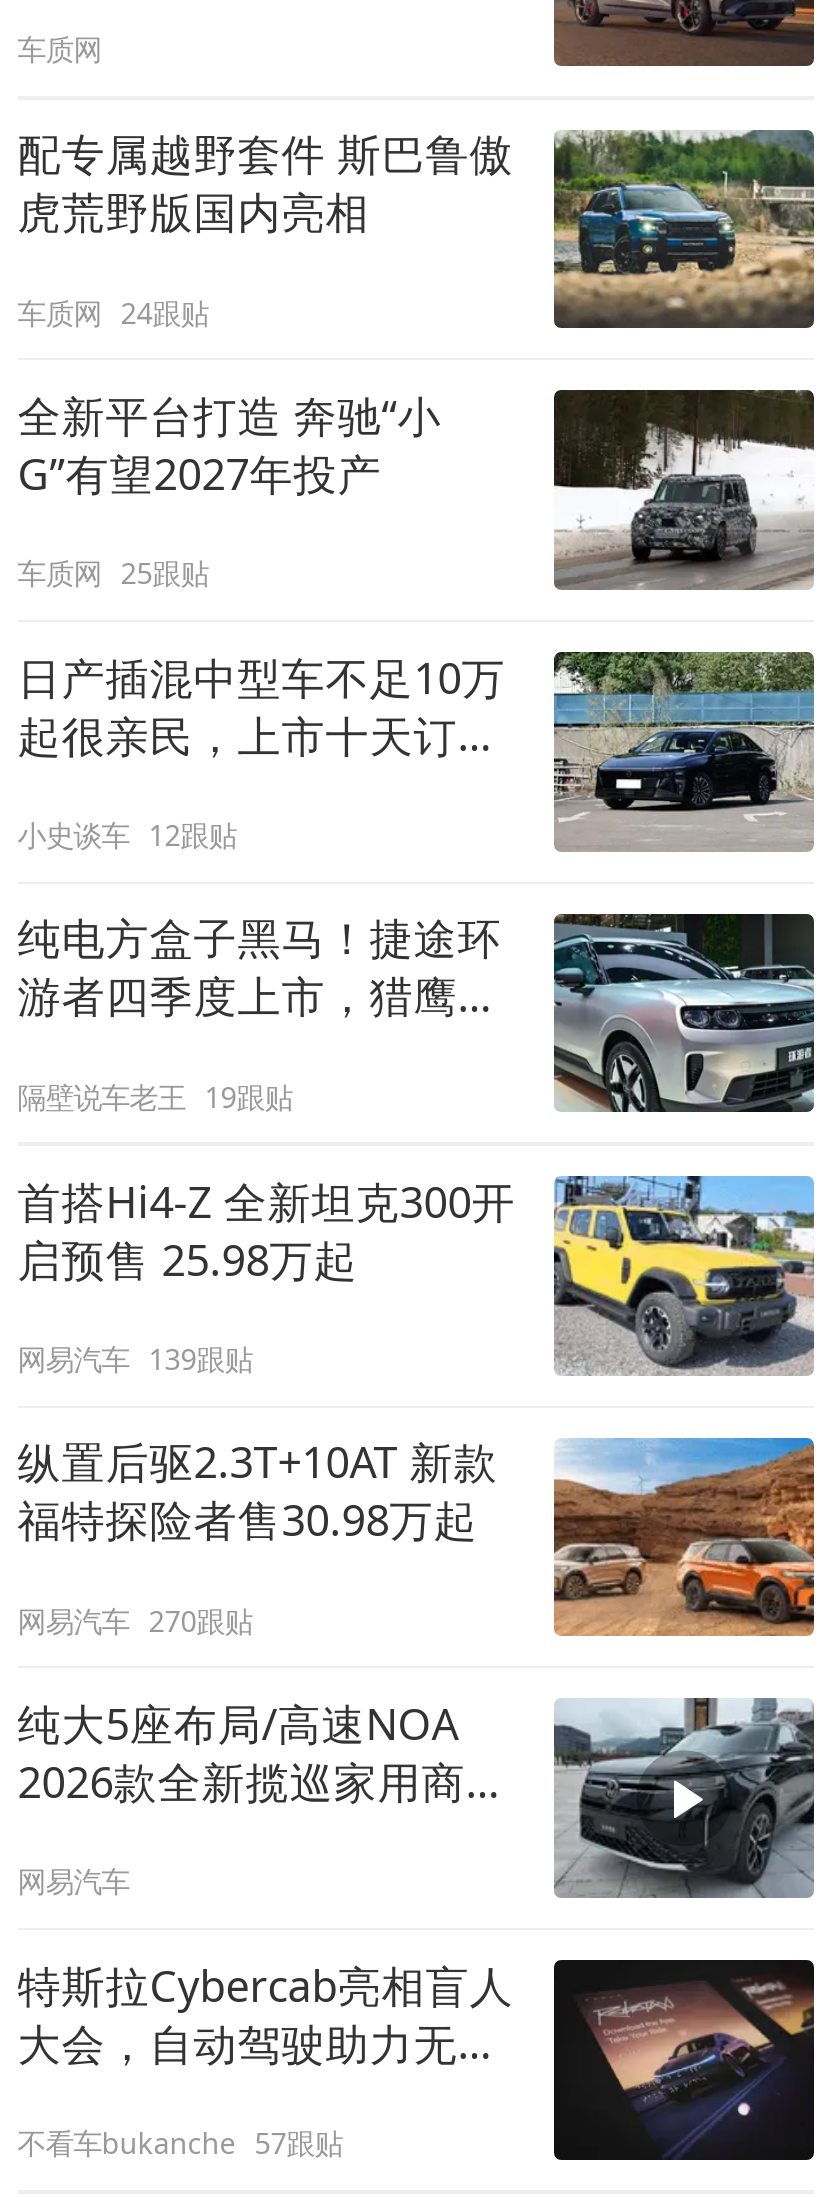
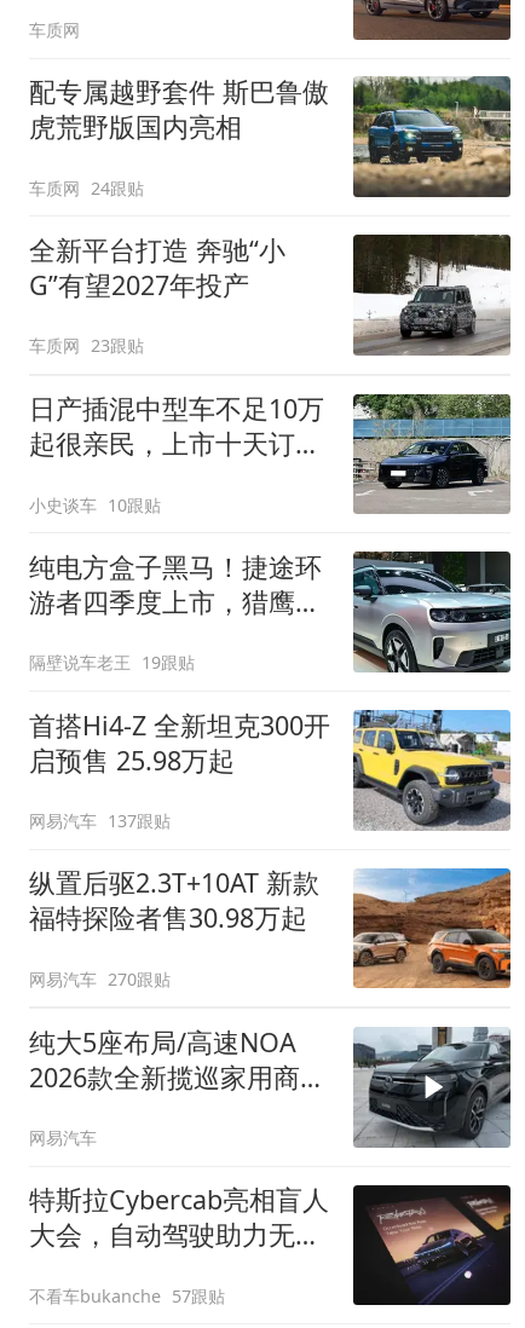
[17,554,209,592] 车质网 25跟贴 -> [29,334,144,357] 车质网 23跟贴
[17,816,237,854] 小史谈车 12跟贴 -> [29,493,161,516] 小史谈车 10跟贴
[17,1340,253,1378] 网易汽车 139跟贴 -> [29,809,171,832] 网易汽车 137跟贴

